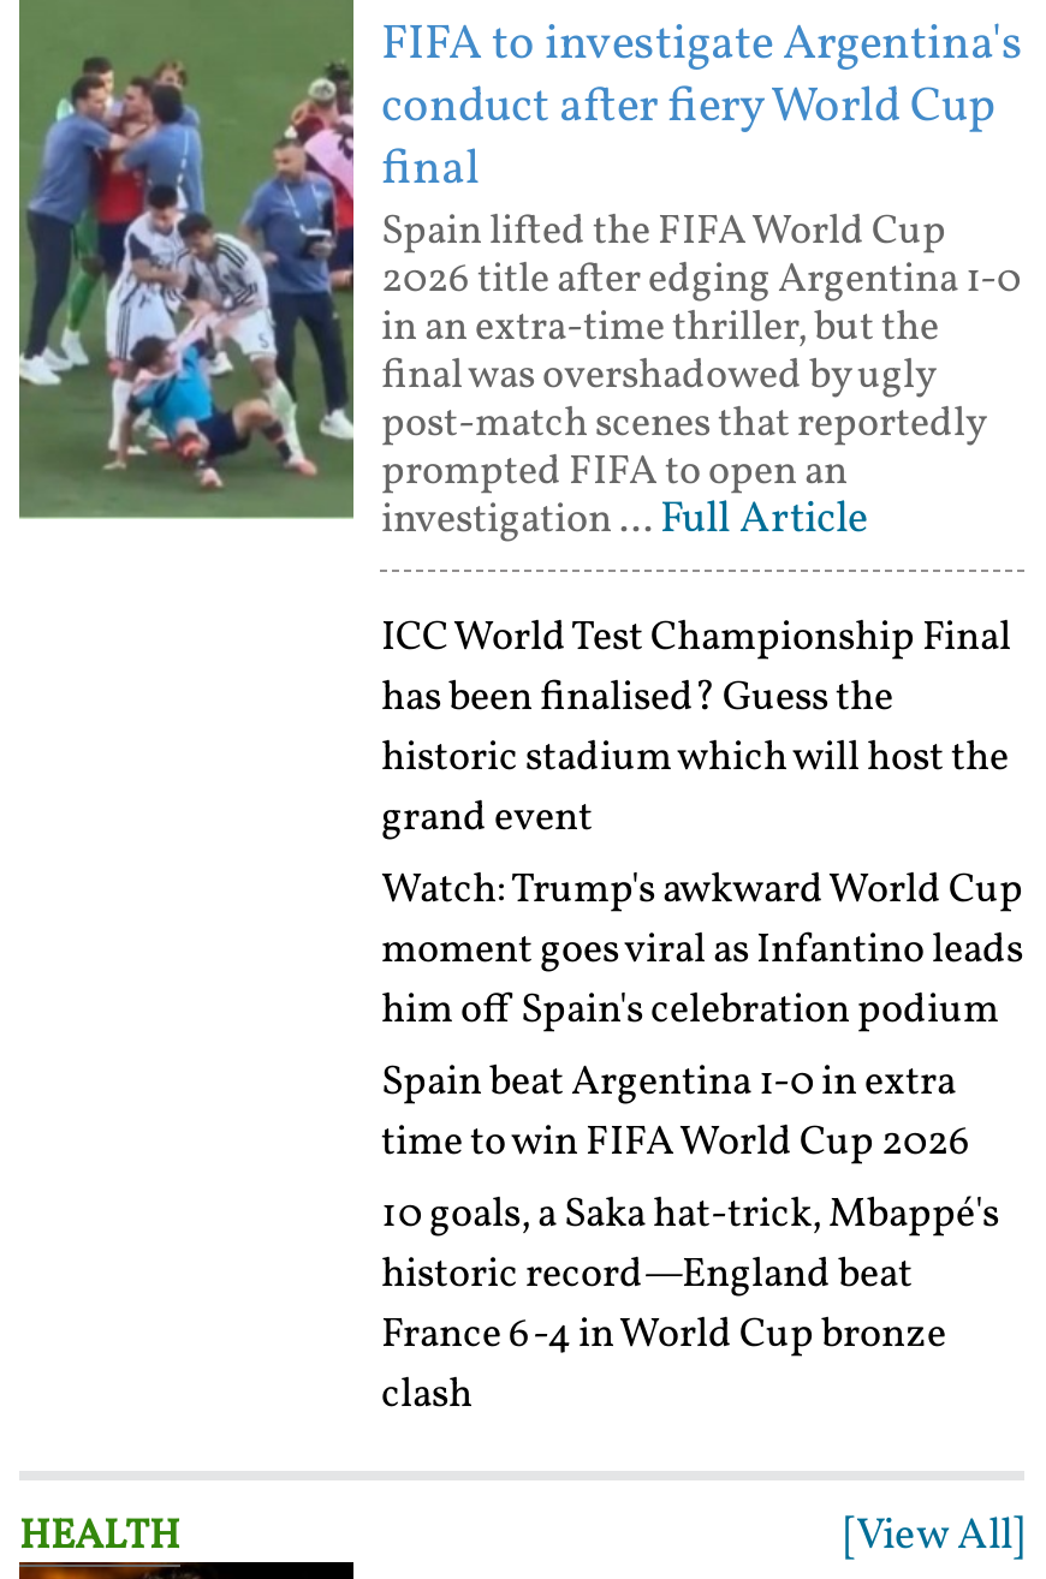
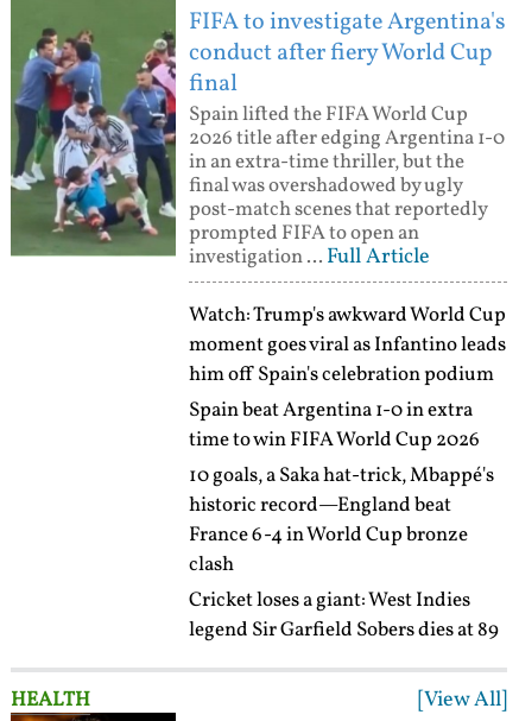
[381,610,1011,846] ICC World Test Championship Final | has been finalised? Guess the | historic stadium which will host the | grand event -> none
moved [381,863,1023,1423] -> [189,302,507,578]: Watch: Trump's awkward World Cup | moment goes viral as Infantino leads | him off Spain's celebration podium | ... | France 6-4 in World Cup bronze | clash
none -> [189,587,499,644] Cricket loses a giant: West Indies | legend Sir Garfield Sobers dies at 89

